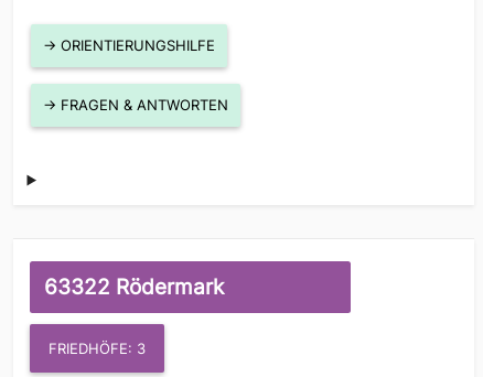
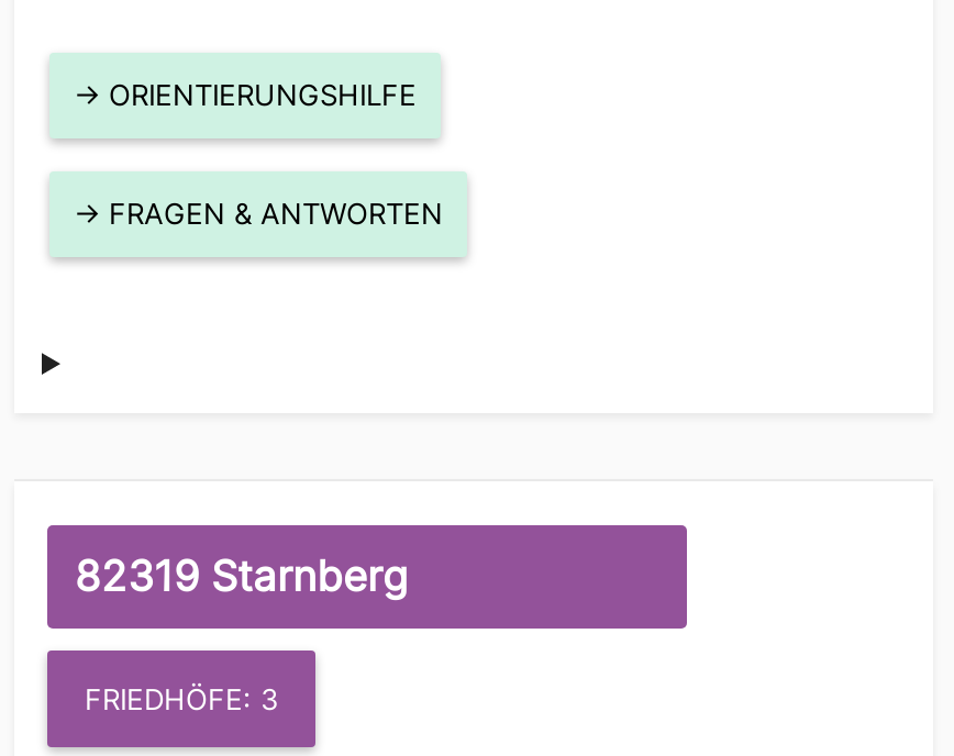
[44,274,223,299] 63322 Rödermark -> [75,551,409,601] 82319 Starnberg

